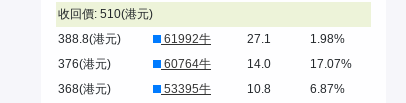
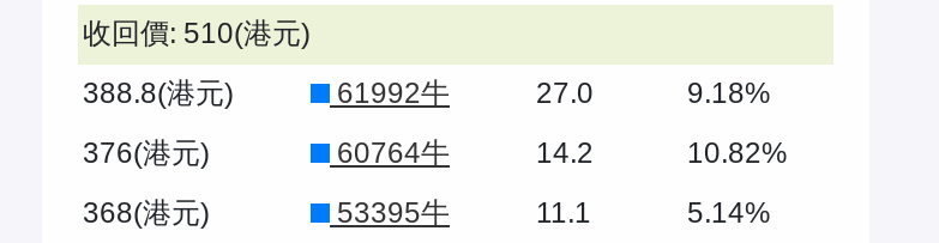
[247,31,271,45] 27.1 -> [536,75,594,109] 27.0
[310,31,345,45] 1.98% -> [687,75,771,109] 9.18%
[247,56,271,70] 14.0 -> [536,135,594,169] 14.2
[310,56,352,70] 17.07% -> [687,135,788,169] 10.82%
[247,81,271,95] 10.8 -> [536,195,591,229] 11.1
[310,81,345,95] 6.87% -> [687,195,771,229] 5.14%

